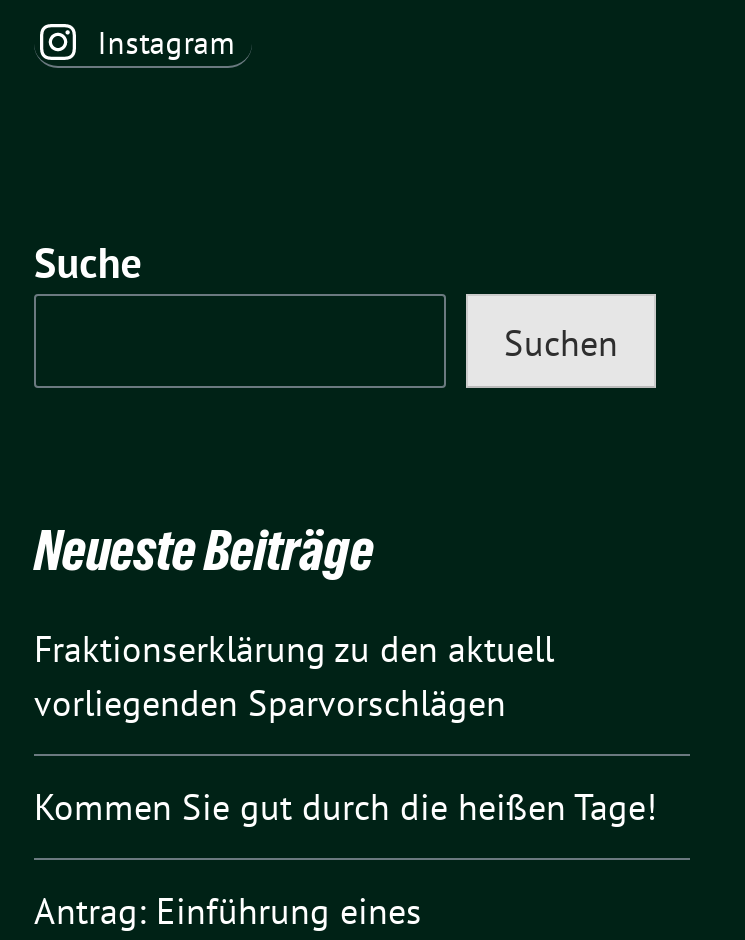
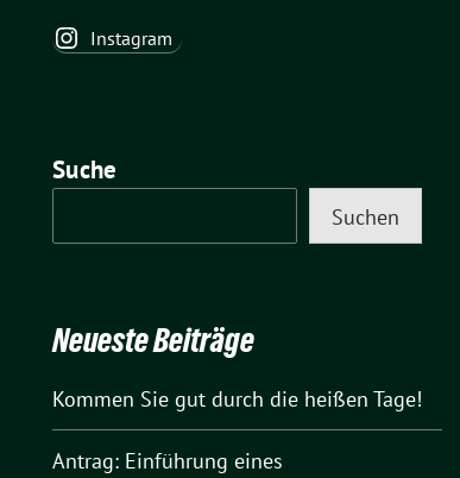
[34,626,554,726] Fraktionserklärung zu den aktuell | vorliegenden Sparvorschlägen -> none

